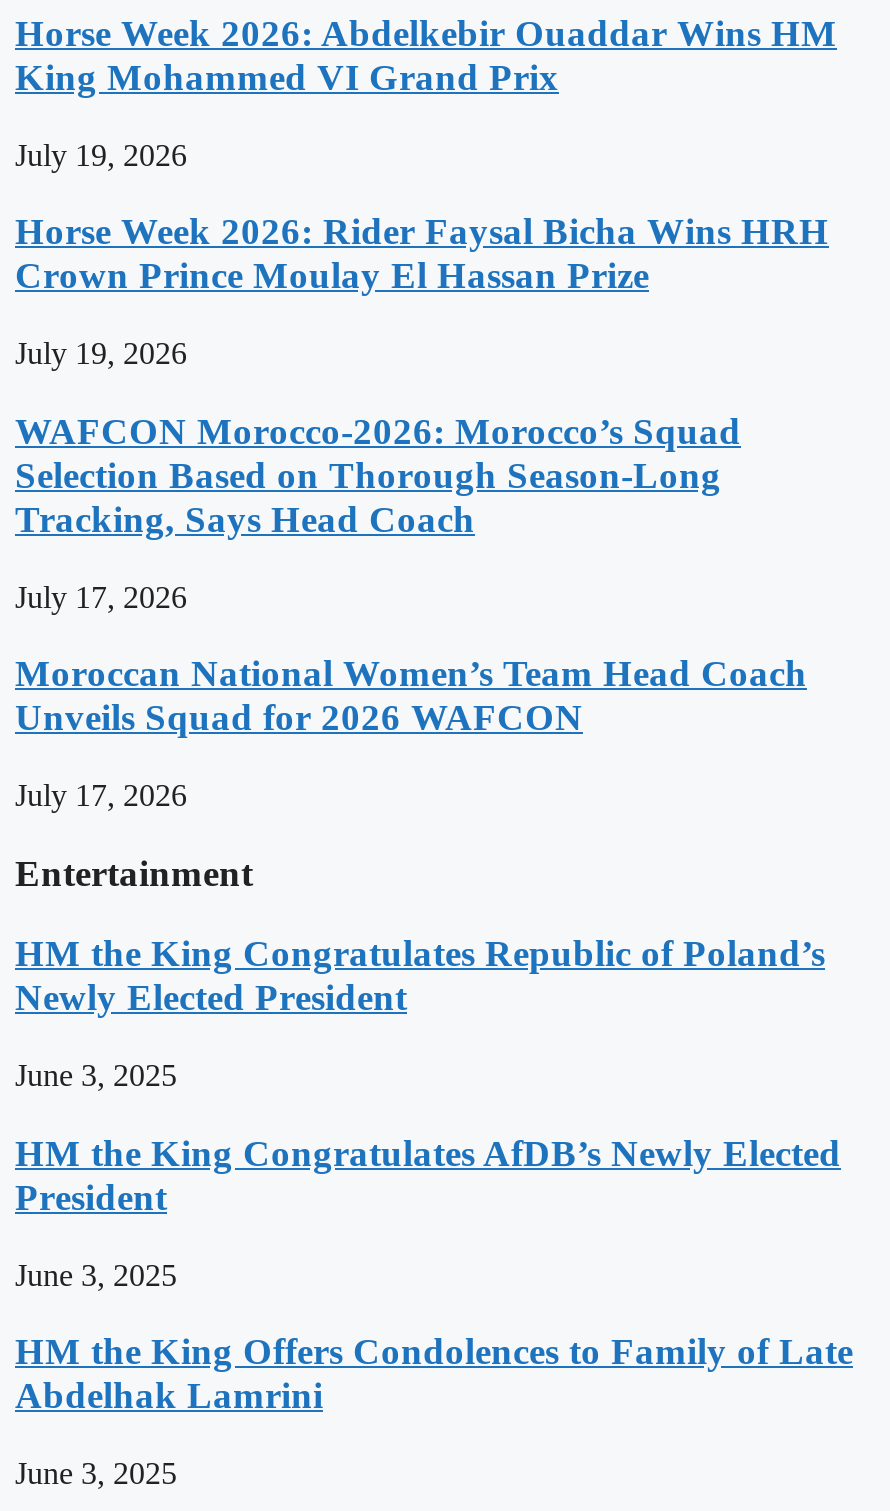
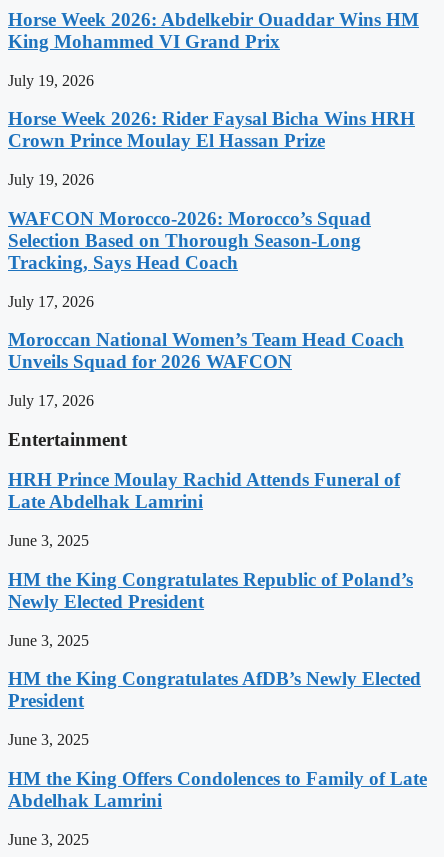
none -> [8,469,400,549] HRH Prince Moulay Rachid Attends Funeral of | Late Abdelhak Lamrini | June 3, 2025

